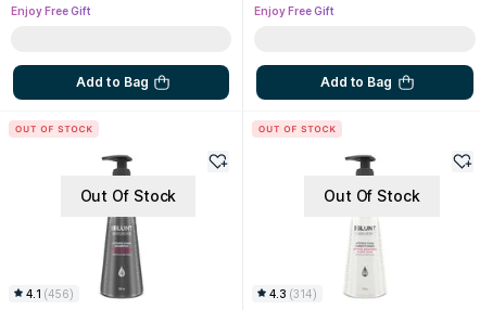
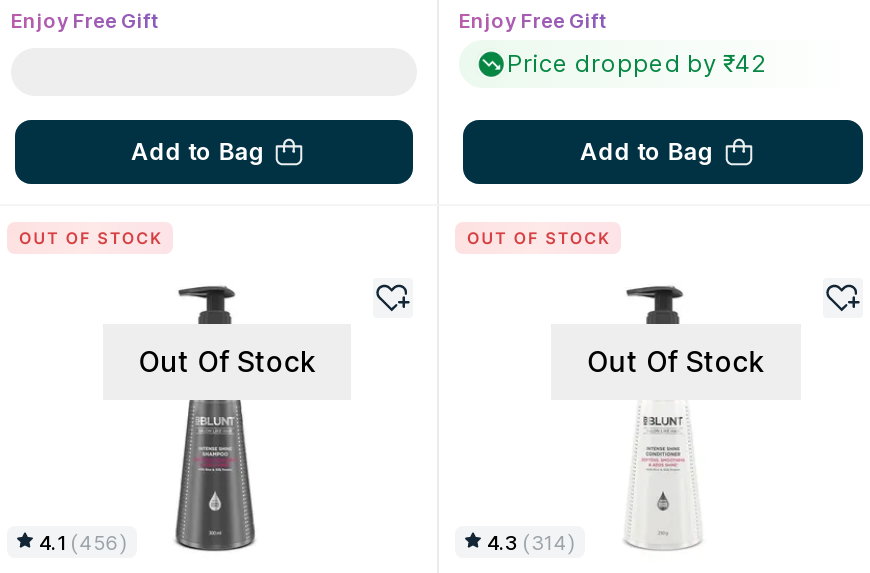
none -> [507,48,765,78] Price dropped by ₹42

